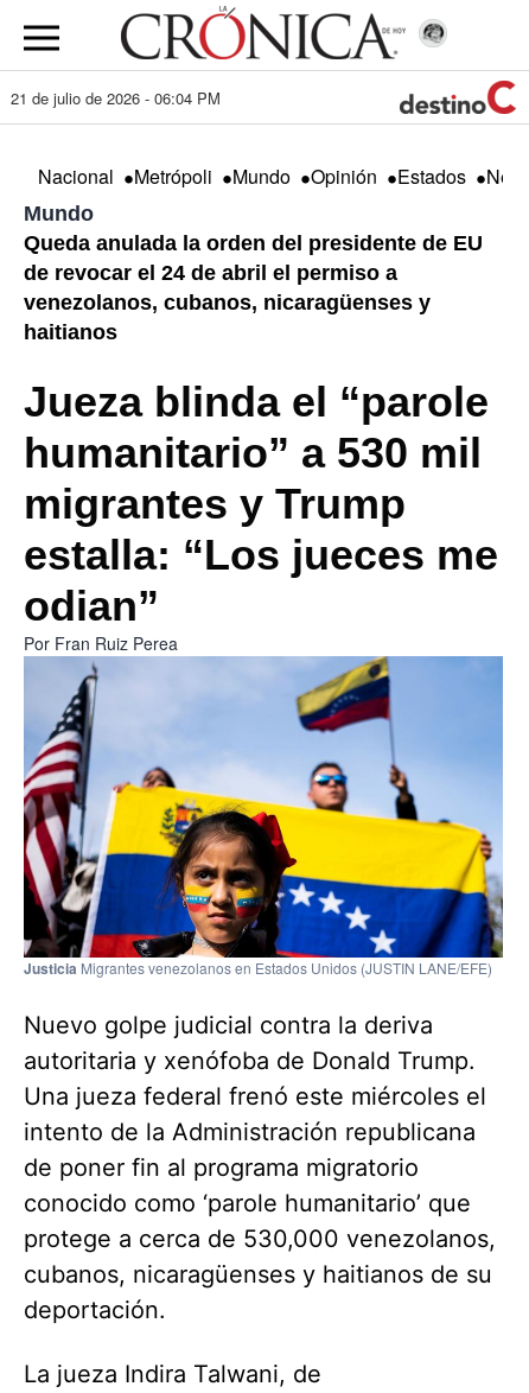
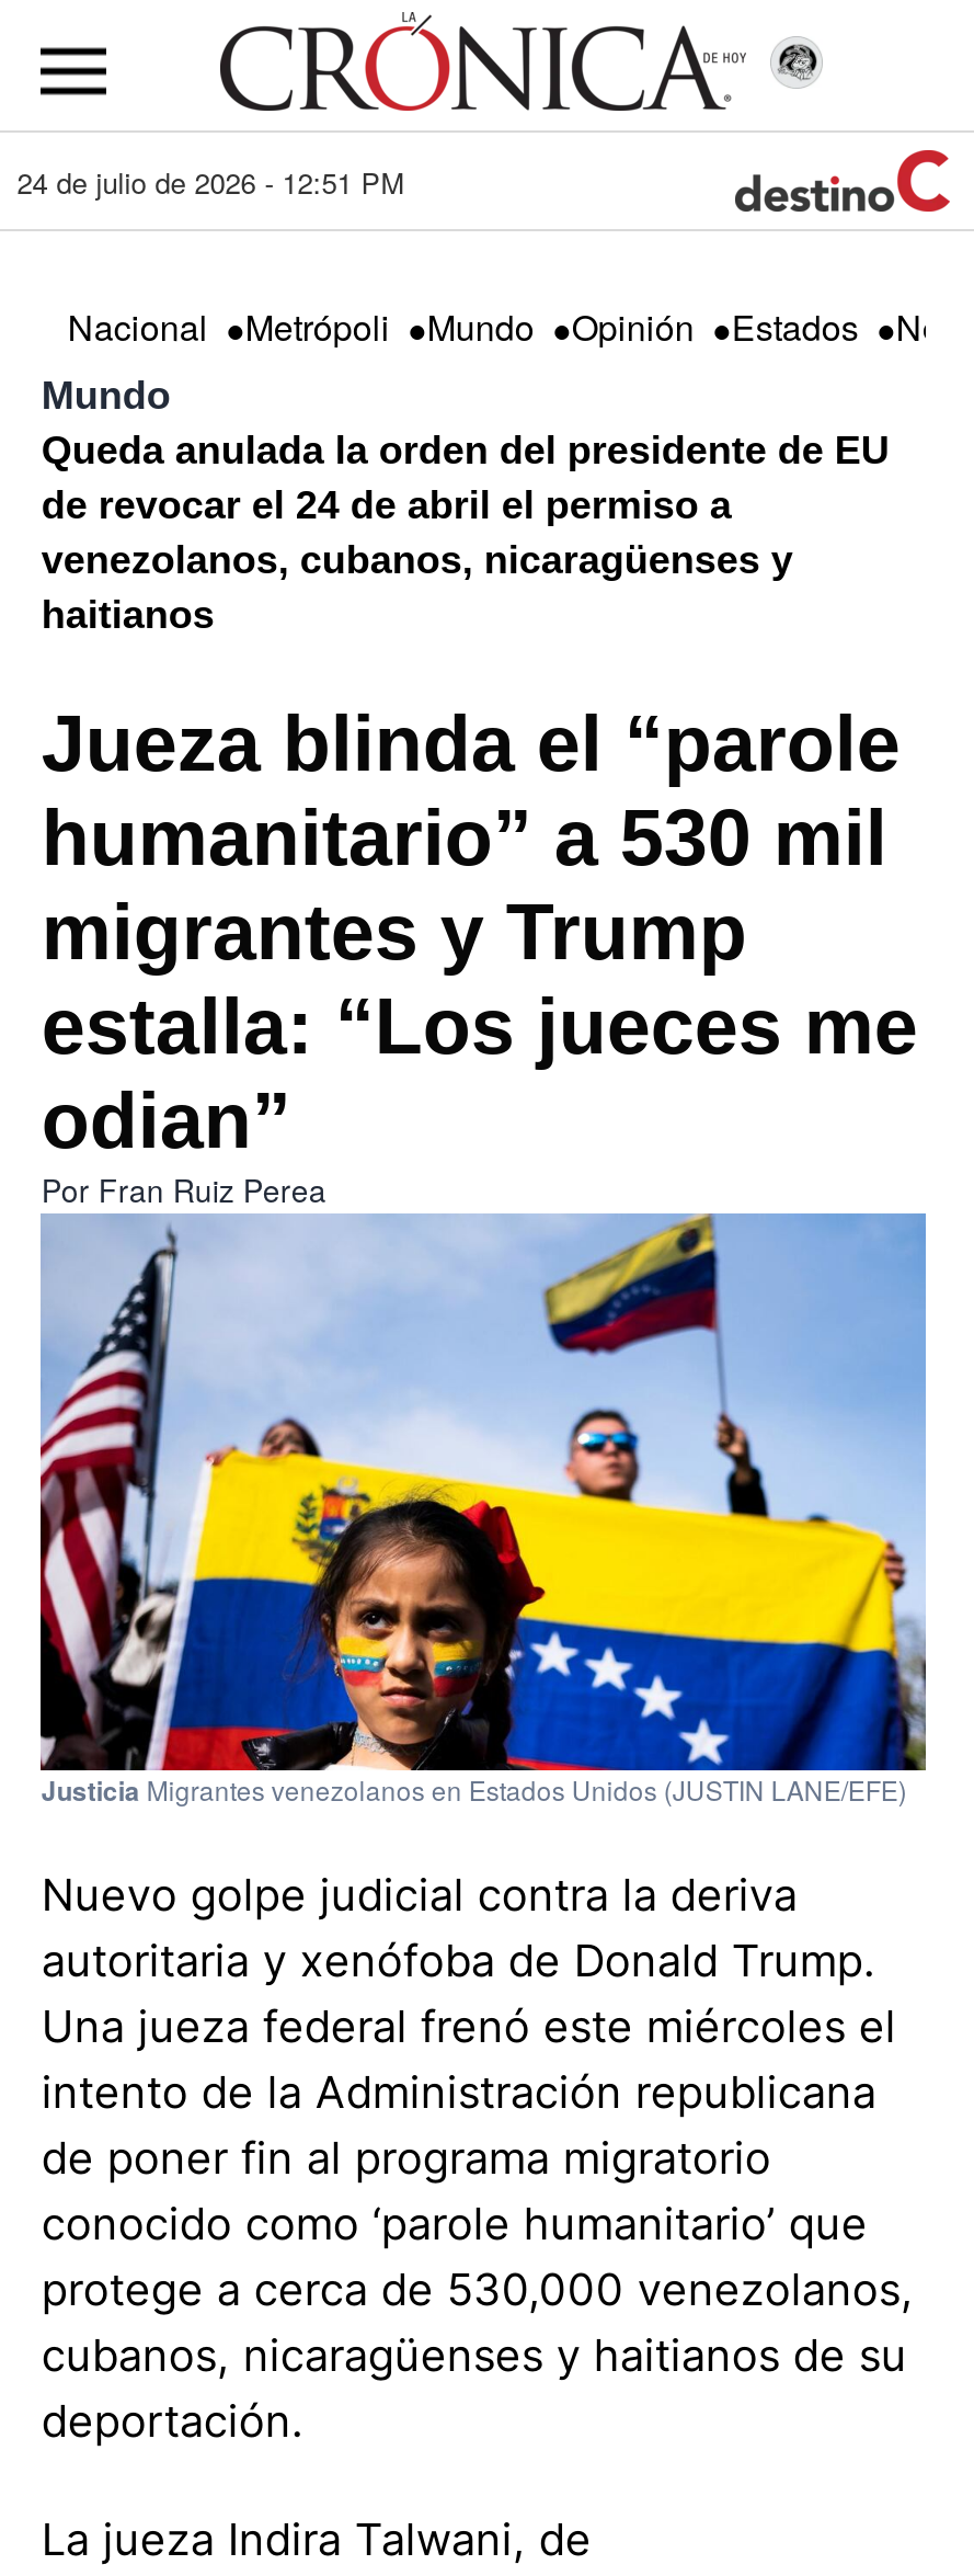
[11,86,221,109] 21 de julio de 2026 - 06:04 PM -> [17,160,405,202] 24 de julio de 2026 - 12:51 PM

